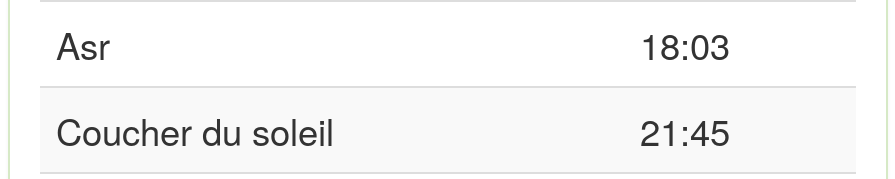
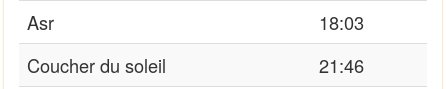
[640,103,730,155] 21:45 -> [319,52,364,78] 21:46

